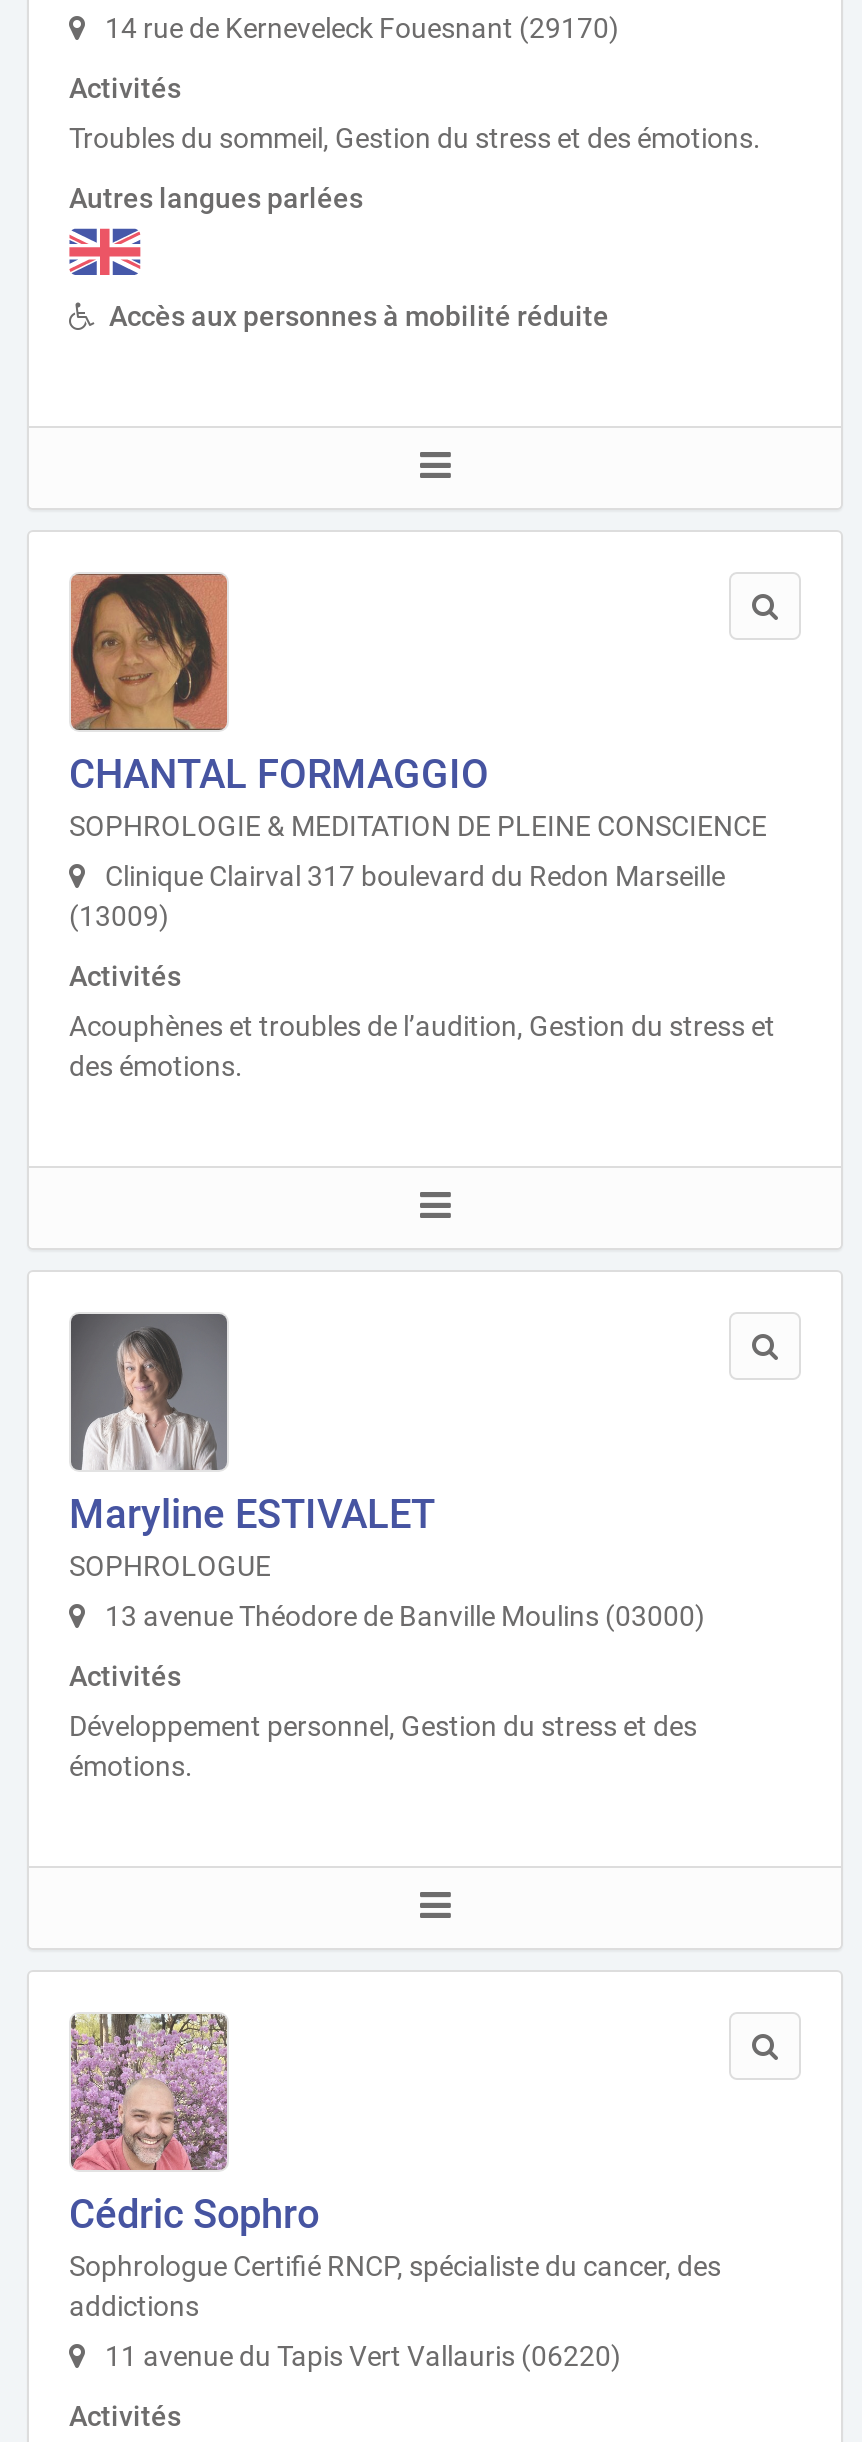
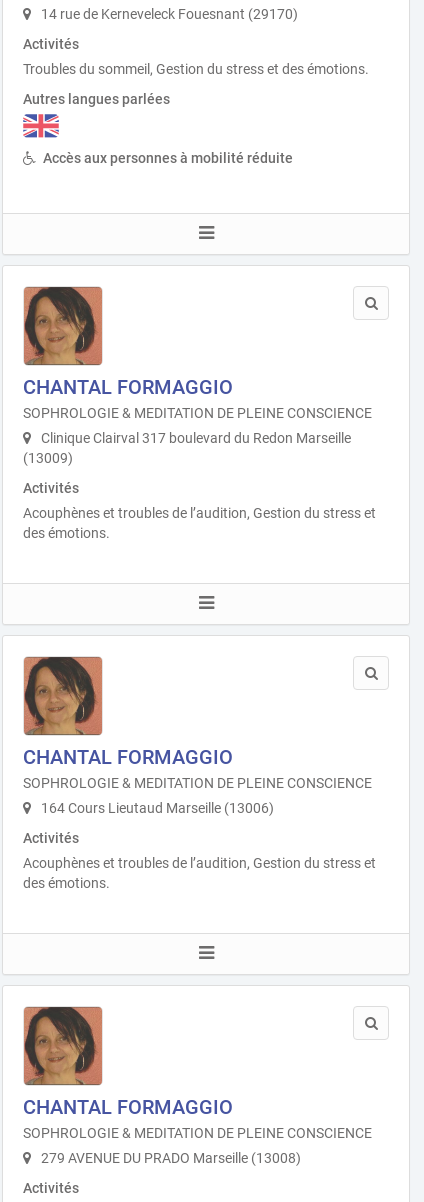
[69,1312,435,1583] [image] | Maryline ESTIVALET | SOPHROLOGUE -> [23,656,372,791] [image] | CHANTAL FORMAGGIO | SOPHROLOGIE & MEDITATION DE PLEINE CONSCIENCE
[99,1601,705,1633] 13 avenue Théodore de Banville Moulins (03000) -> [38,800,274,816] 164 Cours Lieutaud Marseille (13006)
[69,1711,697,1783] Développement personnel, Gestion du stress et des | émotions. -> [23,855,376,891] Acouphènes et troubles de l’audition, Gestion du stress et | des émotions.
[69,2012,721,2323] [image] | Cédric Sophro | Sophrologue Certifié RNCP, spécialiste du cancer, des | addictions -> [23,1006,372,1141] [image] | CHANTAL FORMAGGIO | SOPHROLOGIE & MEDITATION DE PLEINE CONSCIENCE
[99,2341,621,2373] 11 avenue du Tapis Vert Vallauris (06220) -> [38,1150,301,1166] 279 AVENUE DU PRADO Marseille (13008)

